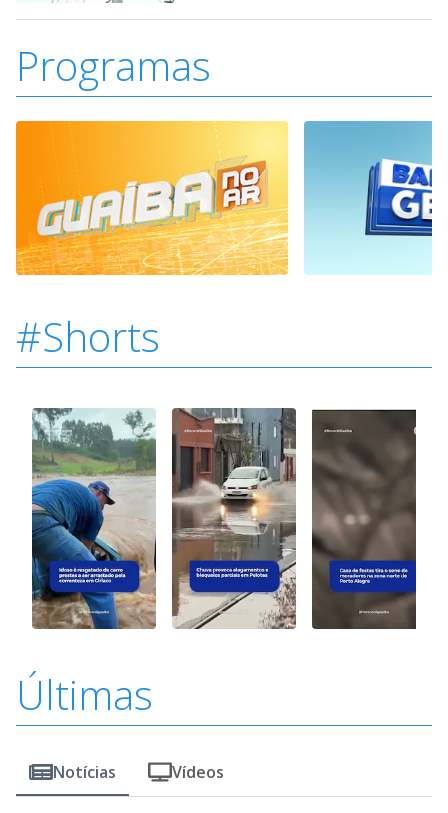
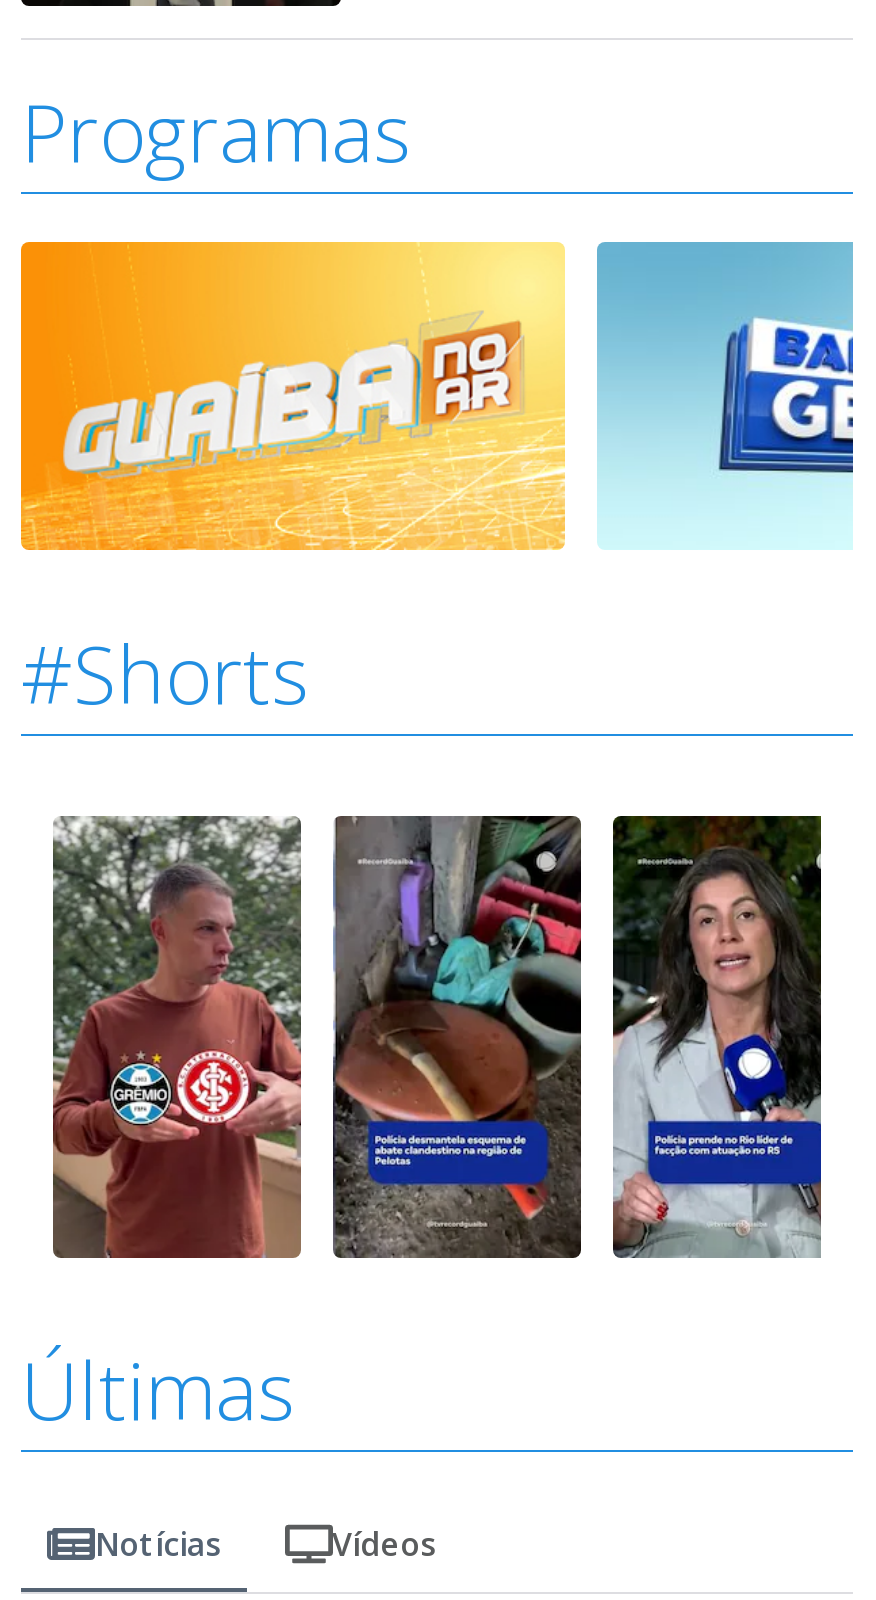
[31,408,157,630] [image] -> [51,814,303,1258] [image]
[171,408,297,629] [image] -> [331,816,583,1260] [image]
[311,408,416,630] [image] -> [611,814,821,1258] [image]

